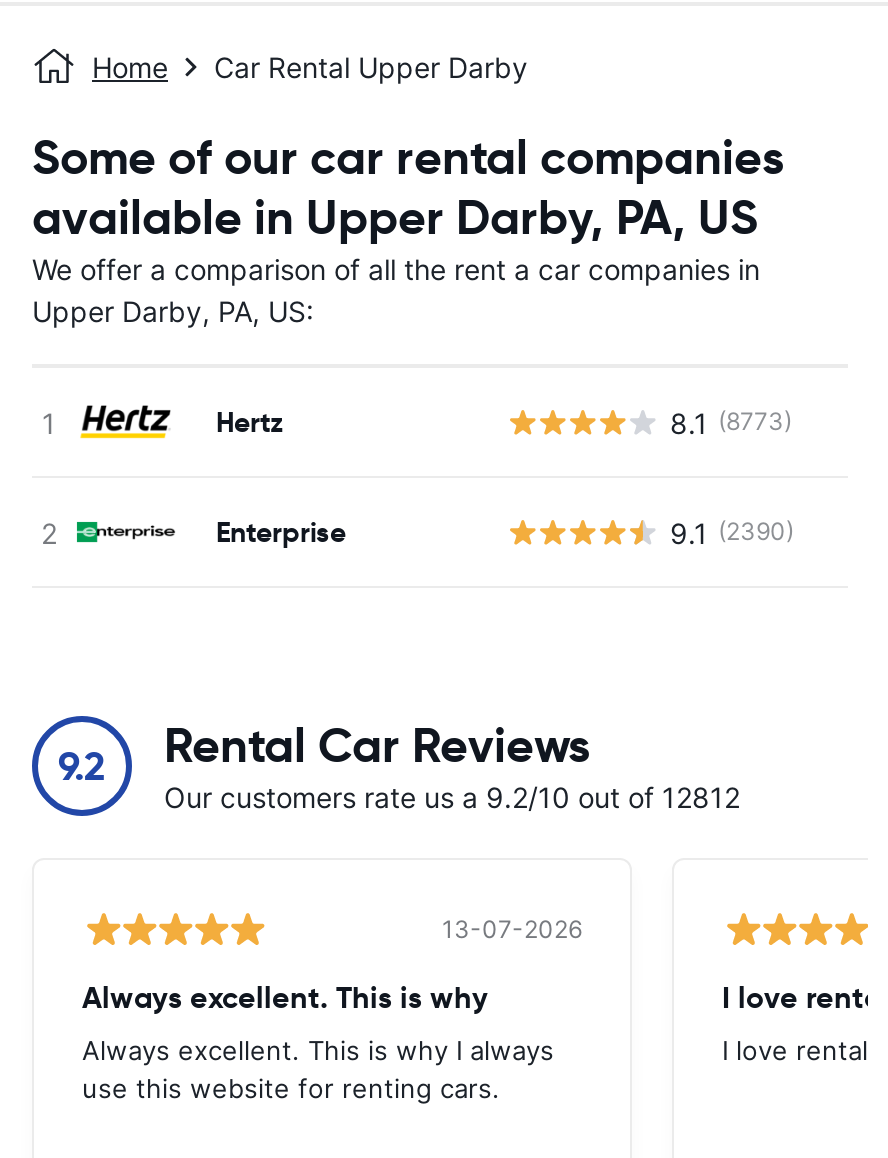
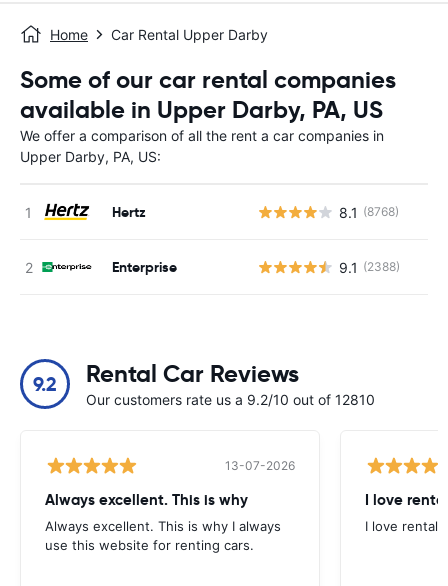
[670,405,792,439] 8.1 (8773) -> [339,203,399,220] 8.1 (8768)
[670,515,794,549] 9.1 (2390) -> [339,258,400,275] 9.1 (2388)
[164,780,740,814] Our customers rate us a 9.2/10 out of 12812 -> [86,391,375,408] Our customers rate us a 9.2/10 out of 12810

